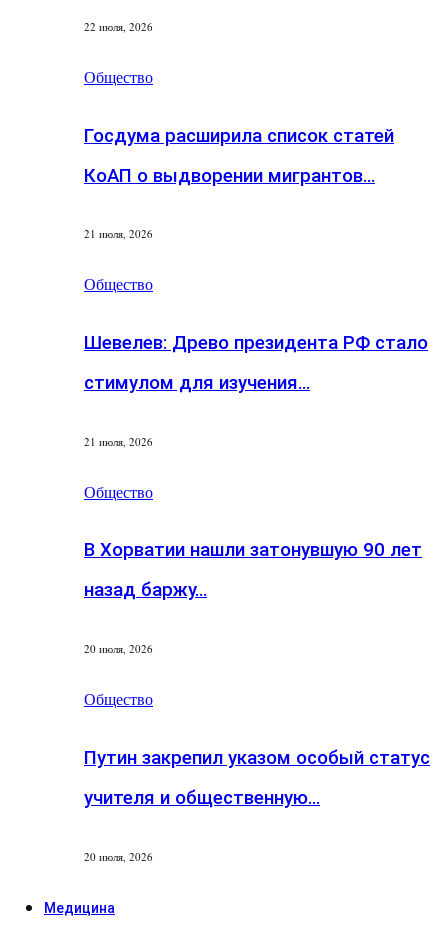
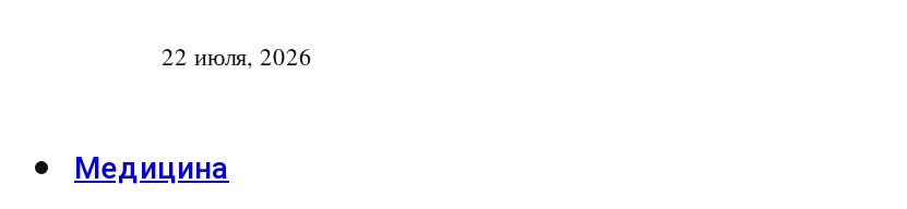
[84,66,430,864] Общество | Госдума расширила список статей | КоАП о выдворении мигрантов… | 21 июля, 2026 | Общество | Шевелев: Древо президента РФ стало | стимулом для изучения… | 21 июля, 2026 | Общество | В Хорватии нашли затонувшую 90 лет | назад баржу… | 20 июля, 2026 | Общество | Путин закрепил указом особый статус | учителя и общественную… | 20 июля, 2026 -> none

